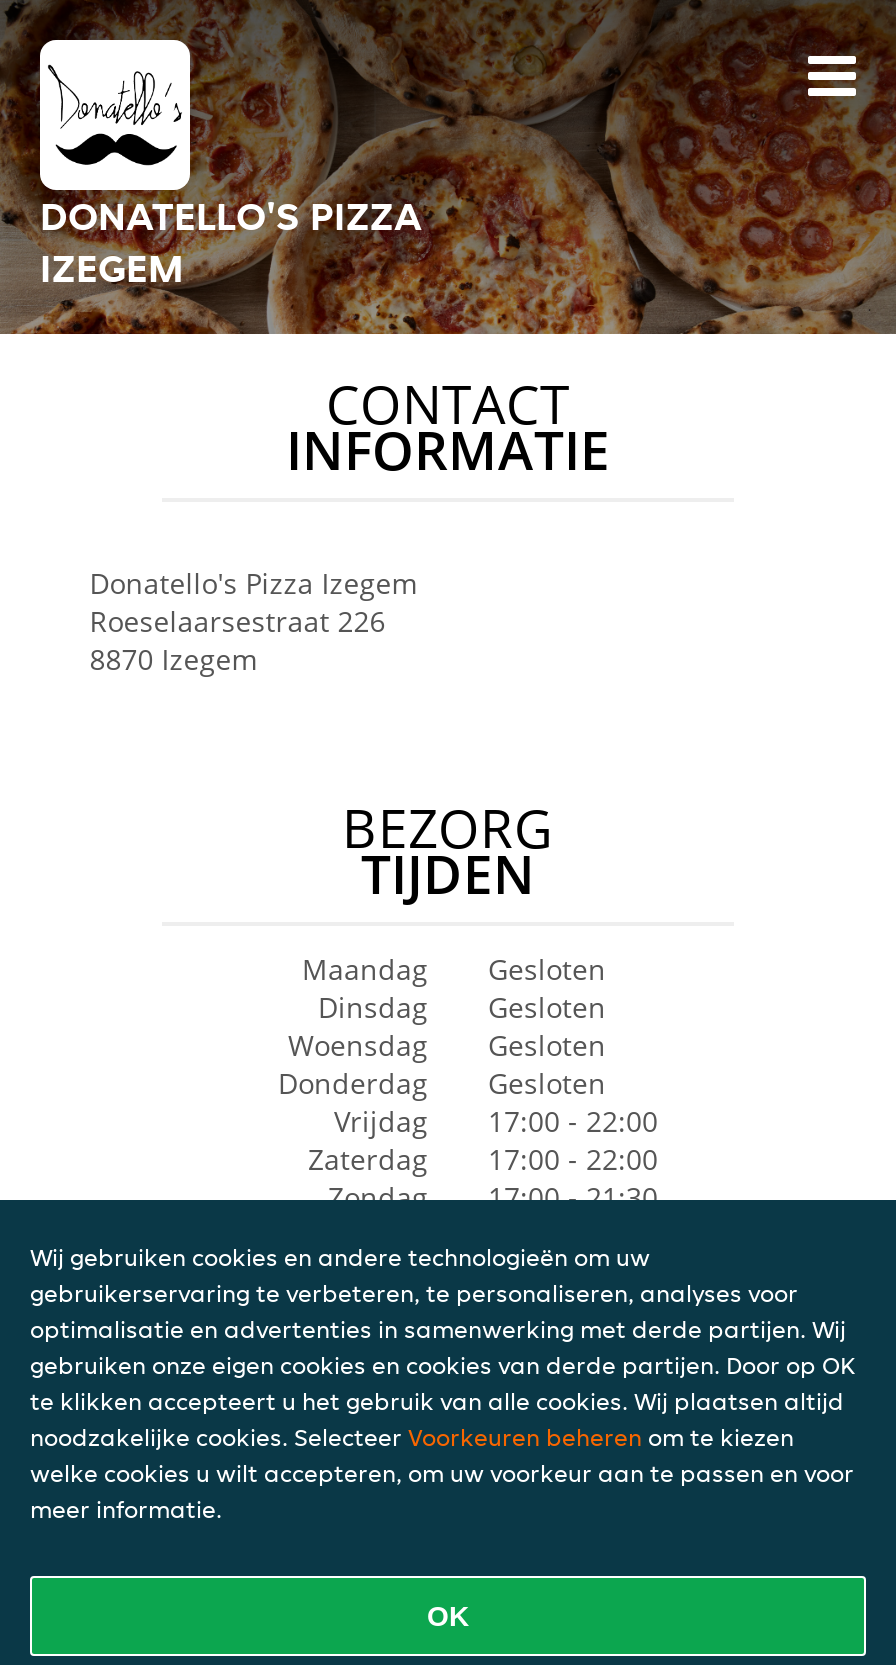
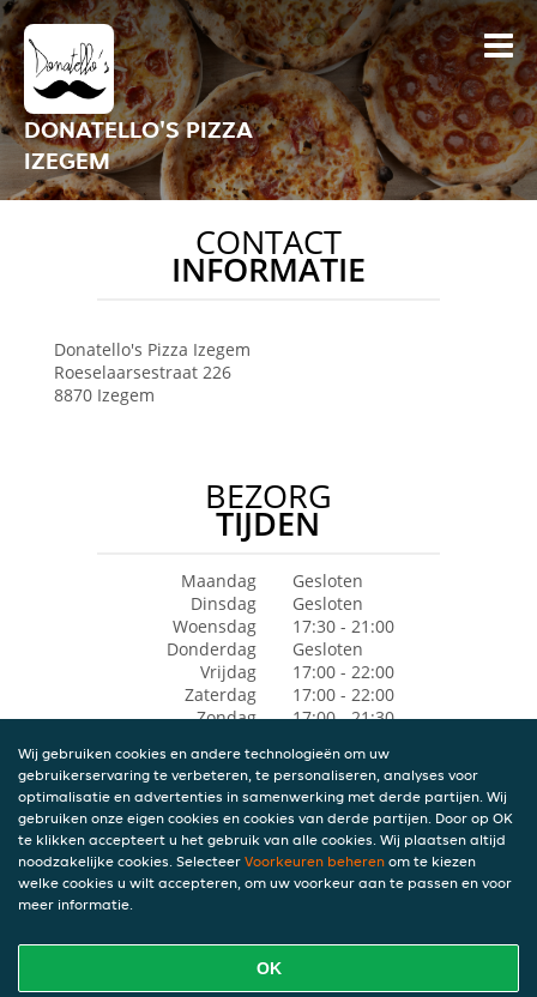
[488,1026,606,1064] Gesloten -> [292,615,394,638] 17:30 - 21:00

